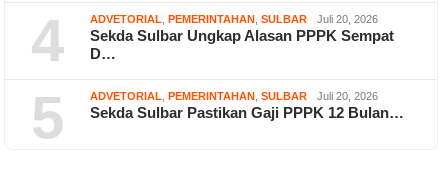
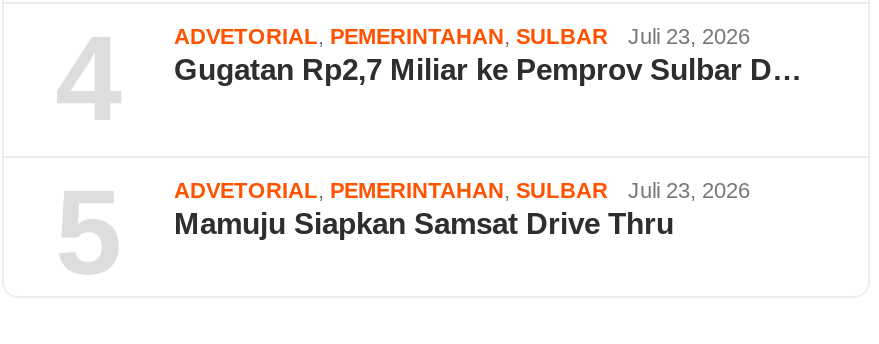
[90,13,394,62] Juli 20, 2026 | Sekda Sulbar Ungkap Alasan PPPK Sempat | D… -> [174,23,802,85] Juli 23, 2026 | Gugatan Rp2,7 Miliar ke Pemprov Sulbar D…
[90,90,404,121] Juli 20, 2026 | Sekda Sulbar Pastikan Gaji PPPK 12 Bulan… -> [174,177,750,239] Juli 23, 2026 | Mamuju Siapkan Samsat Drive Thru

